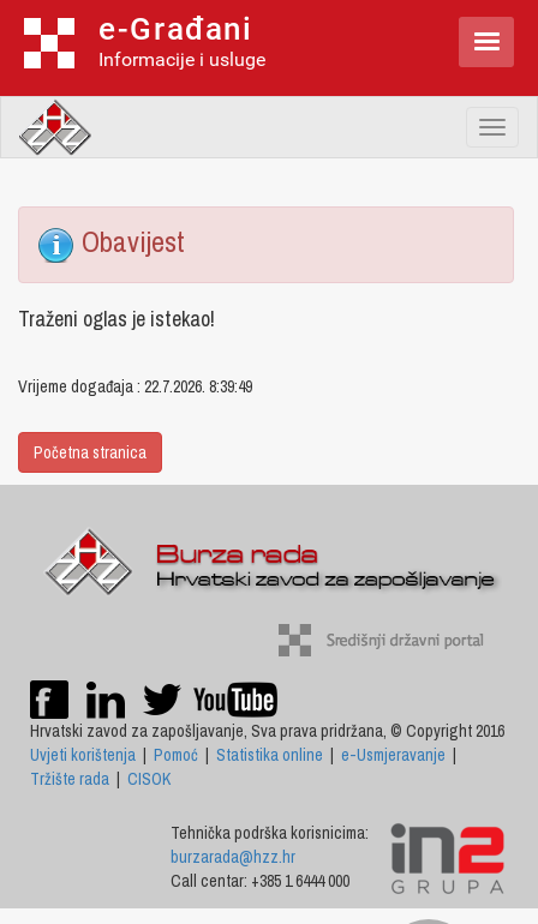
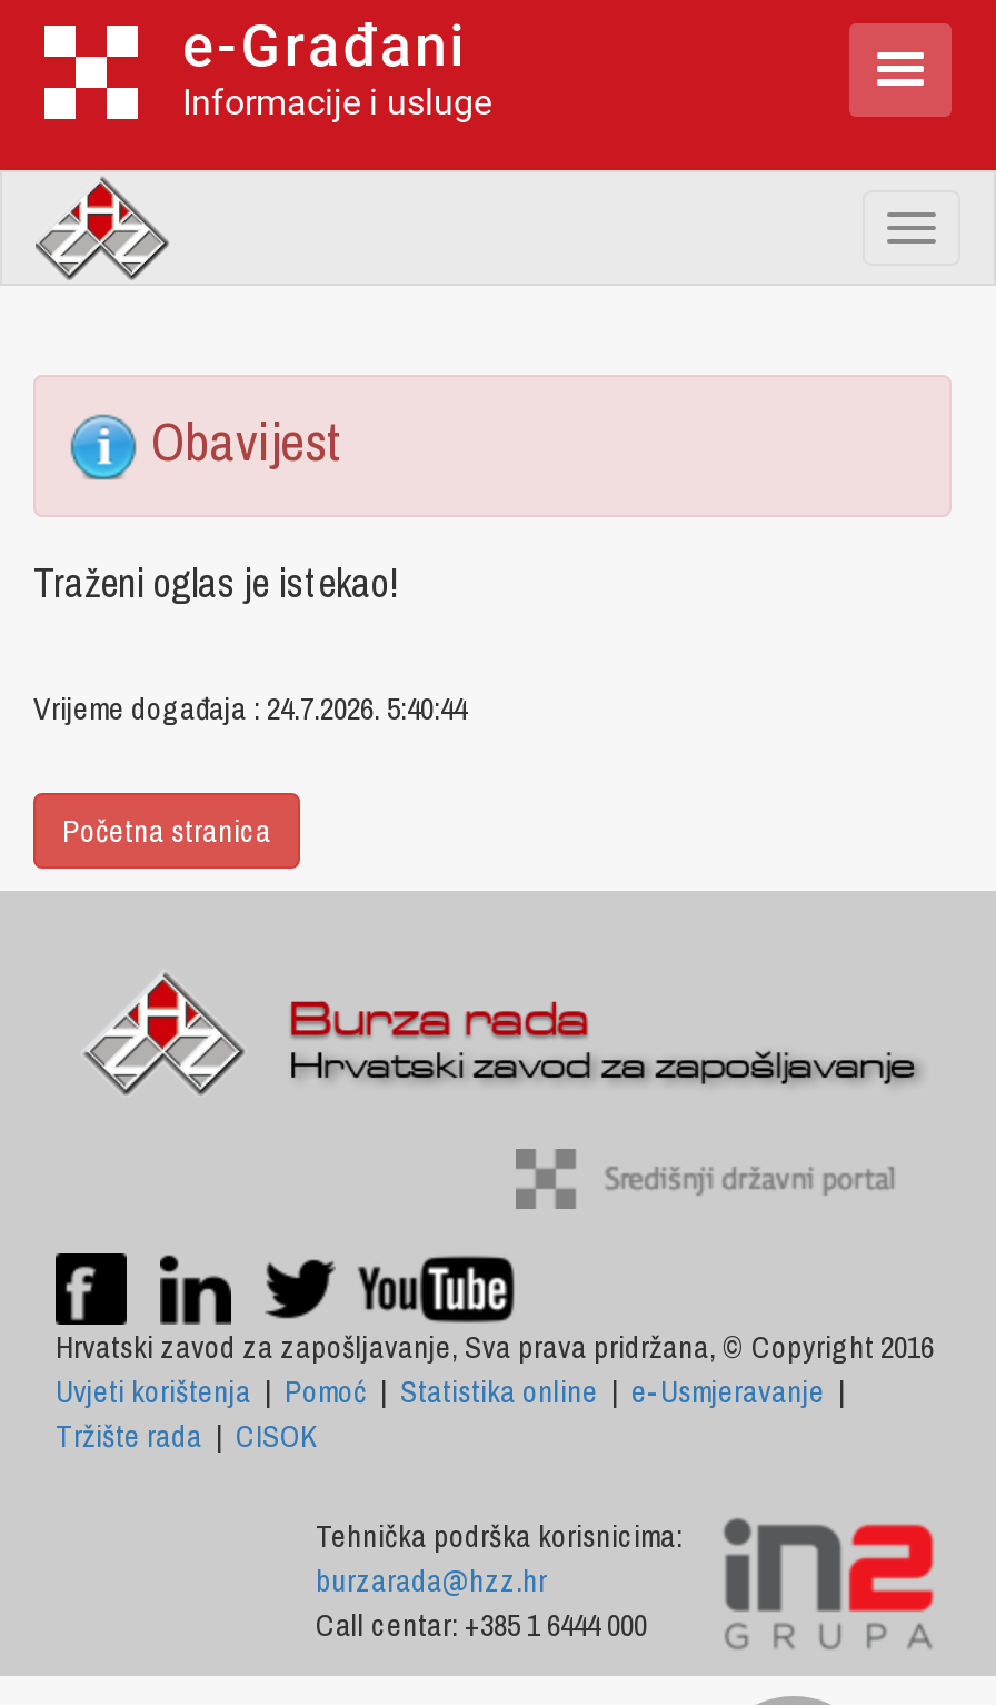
[18,376,252,397] Vrijeme događaja : 22.7.2026. 8:39:49 -> [33,688,467,728] Vrijeme događaja : 24.7.2026. 5:40:44

